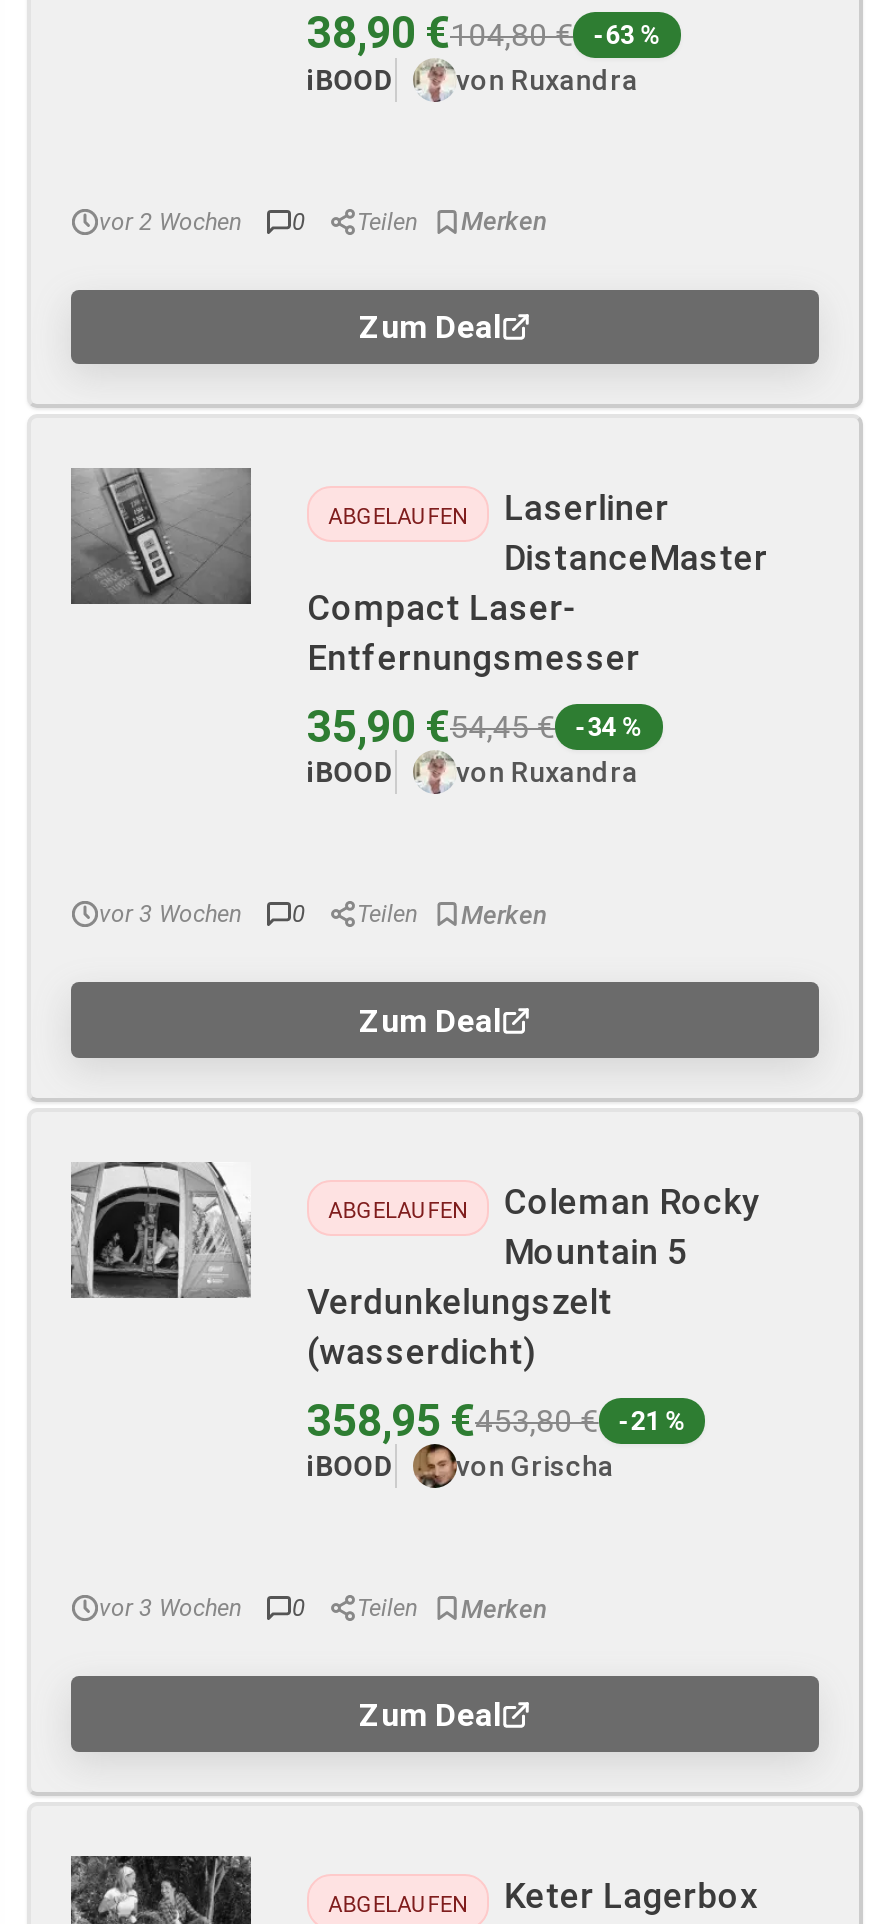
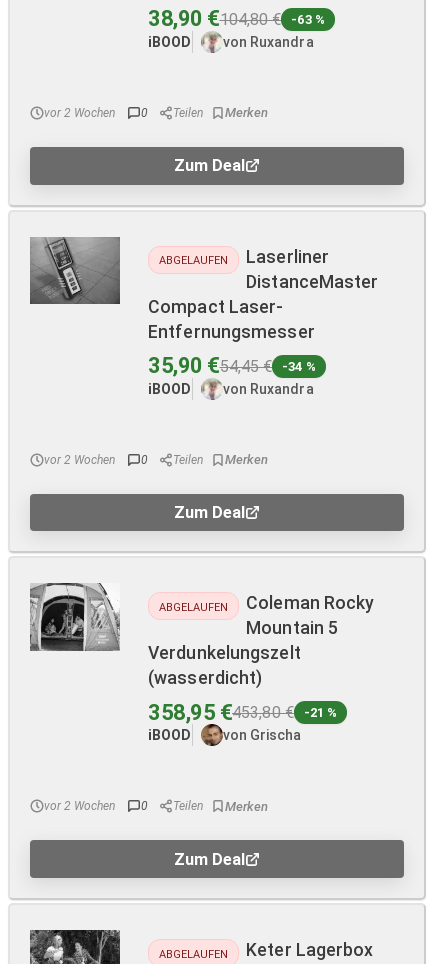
[99,901,417,929] vor 3 Wochen 0 Teilen -> [44,453,203,467] vor 2 Wochen 0 Teilen
[99,1595,417,1623] vor 3 Wochen 0 Teilen -> [44,799,203,813] vor 2 Wochen 0 Teilen

